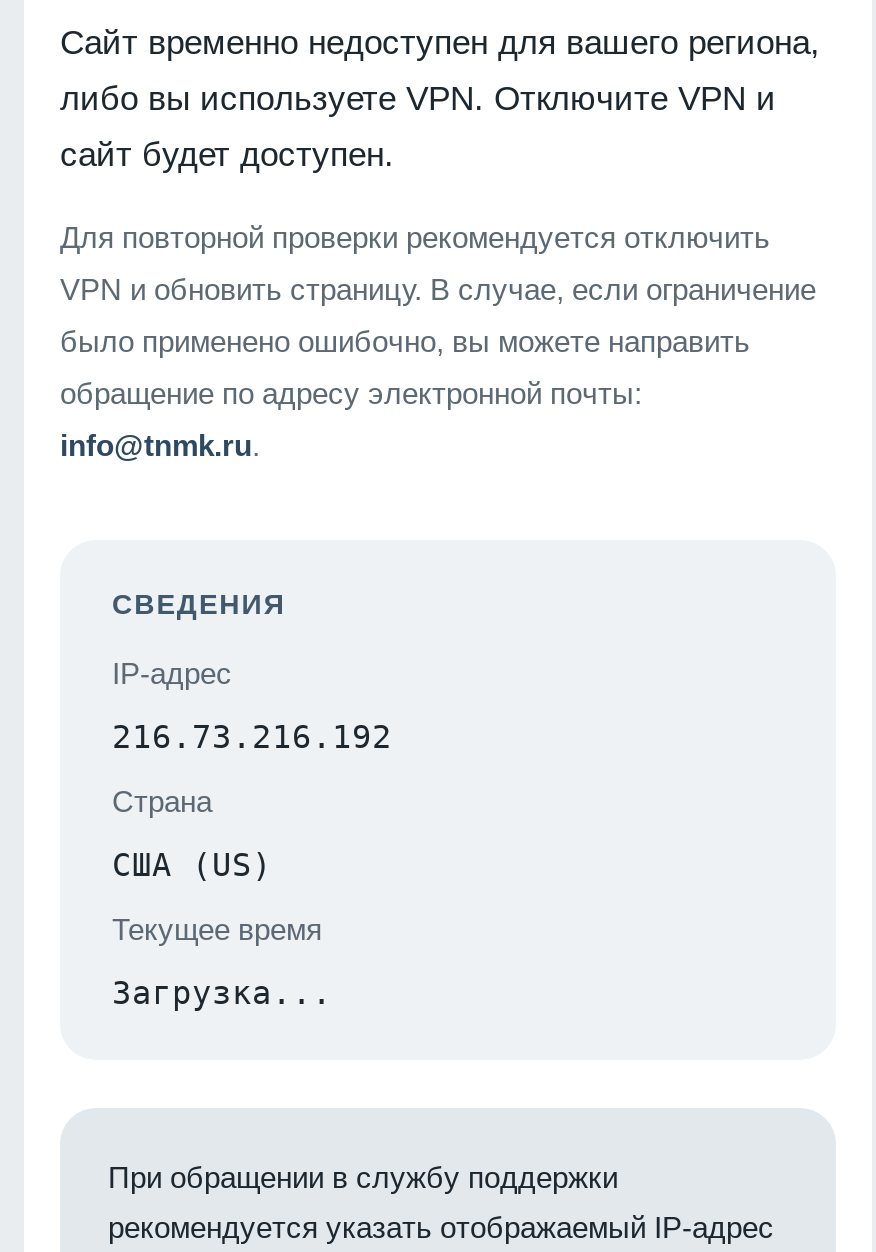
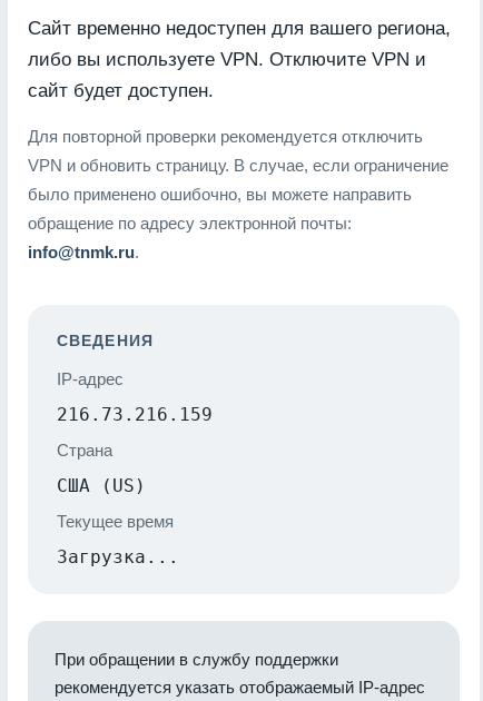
[112,717,392,755] 216.73.216.192 -> [57,403,213,424] 216.73.216.159

